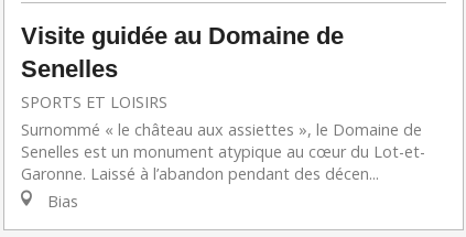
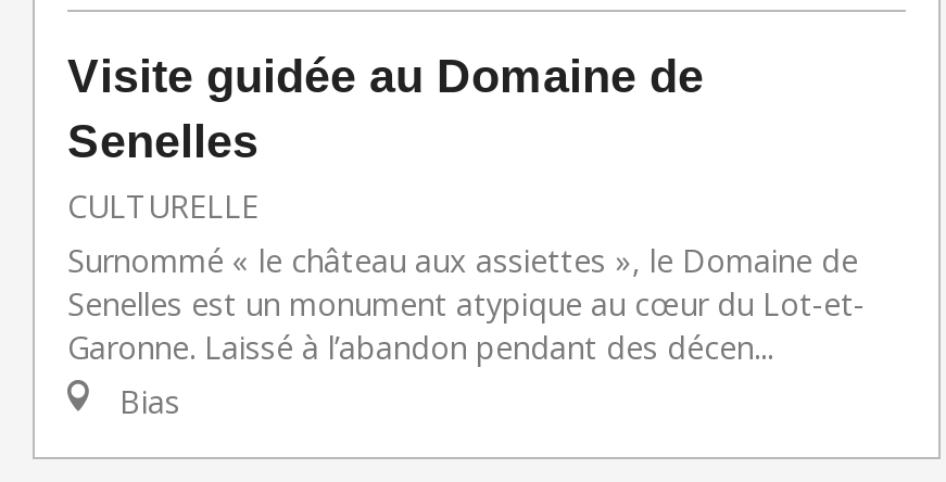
[21,92,167,113] SPORTS ET LOISIRS -> [67,186,258,227] CULTURELLE

